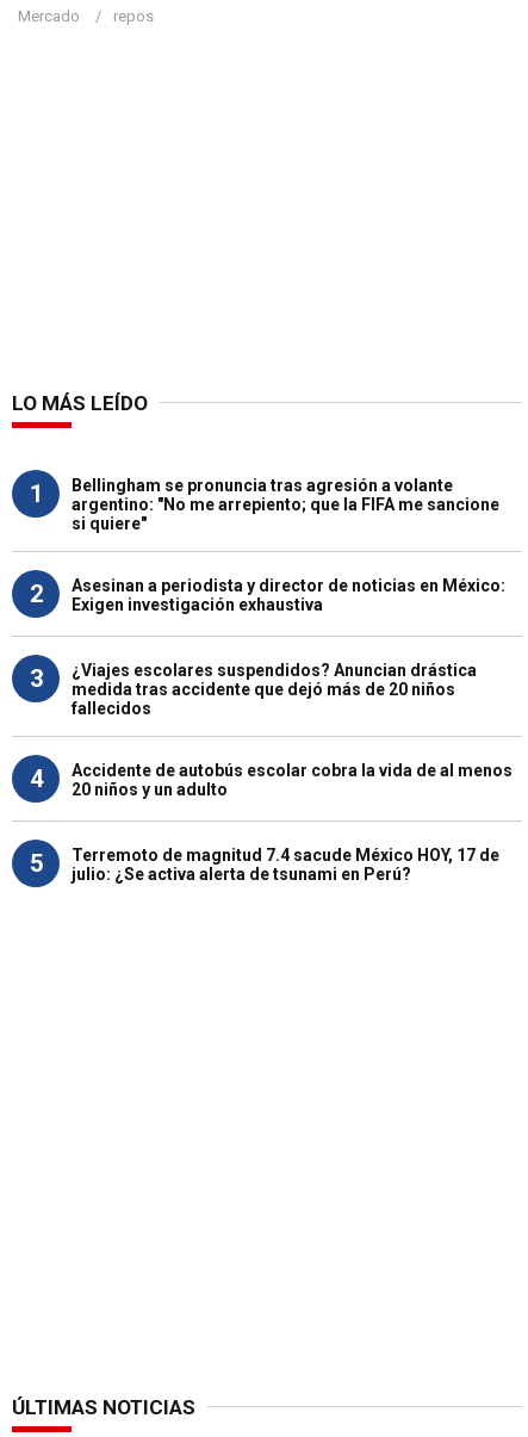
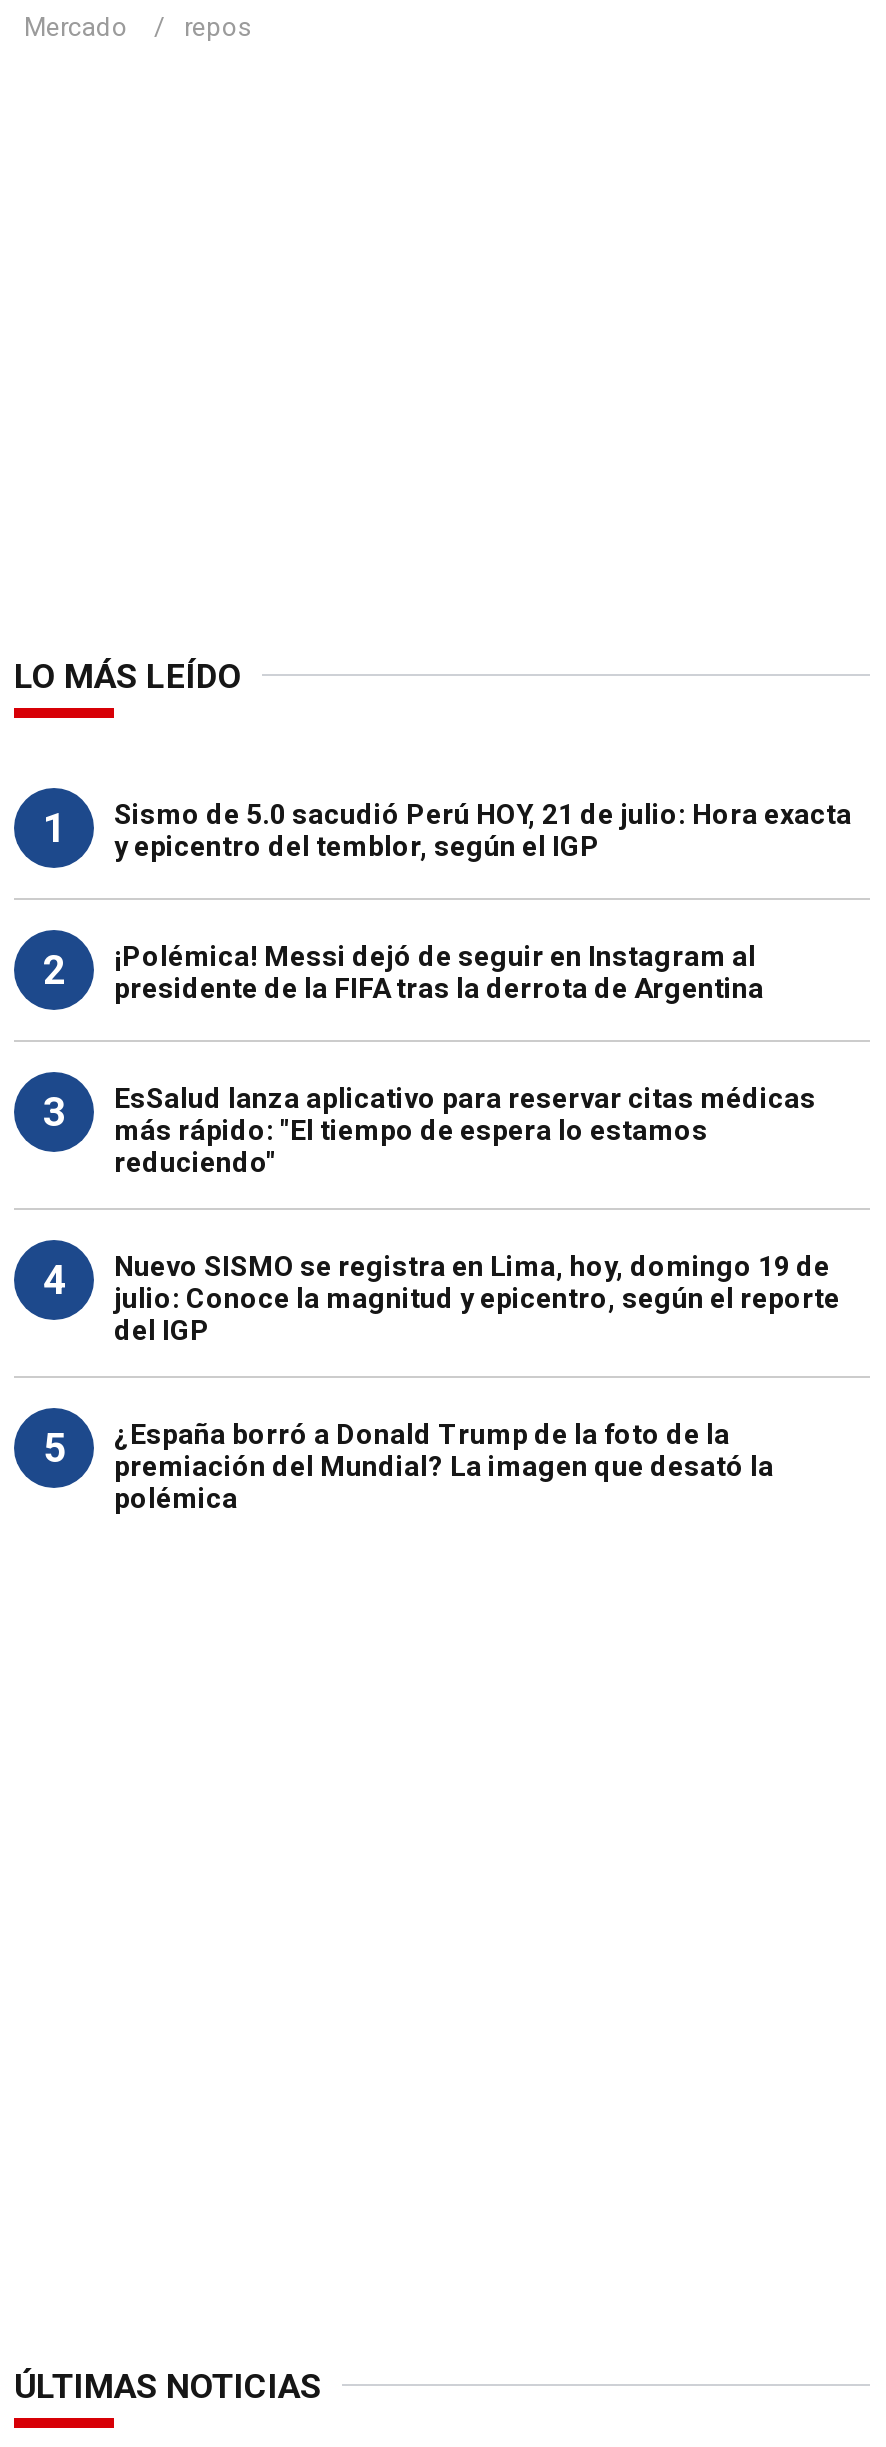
[72,475,499,533] Bellingham se pronuncia tras agresión a volante | argentino: "No me arrepiento; que la FIFA me sancione | si quiere" -> [114,797,852,861] Sismo de 5.0 sacudió Perú HOY, 21 de julio: Hora exacta | y epicentro del temblor, según el IGP
[72,576,505,614] Asesinan a periodista y director de noticias en México: | Exigen investigación exhaustiva -> [114,939,764,1003] ¡Polémica! Messi dejó de seguir en Instagram al | presidente de la FIFA tras la derrota de Argentina
[72,660,477,717] ¿Viajes escolares suspendidos? Anuncian drástica | medida tras accidente que dejó más de 20 niños | fallecidos -> [114,1081,816,1177] EsSalud lanza aplicativo para reservar citas médicas | más rápido: "El tiempo de espera lo estamos | reduciendo"
[72,760,513,799] Accidente de autobús escolar cobra la vida de al menos | 20 niños y un adulto -> [114,1249,840,1345] Nuevo SISMO se registra en Lima, hoy, domingo 19 de | julio: Conoce la magnitud y epicentro, según el reporte | del IGP
[72,845,499,883] Terremoto de magnitud 7.4 sacude México HOY, 17 de | julio: ¿Se activa alerta de tsunami en Perú? -> [114,1417,774,1513] ¿España borró a Donald Trump de la foto de la | premiación del Mundial? La imagen que desató la | polémica

